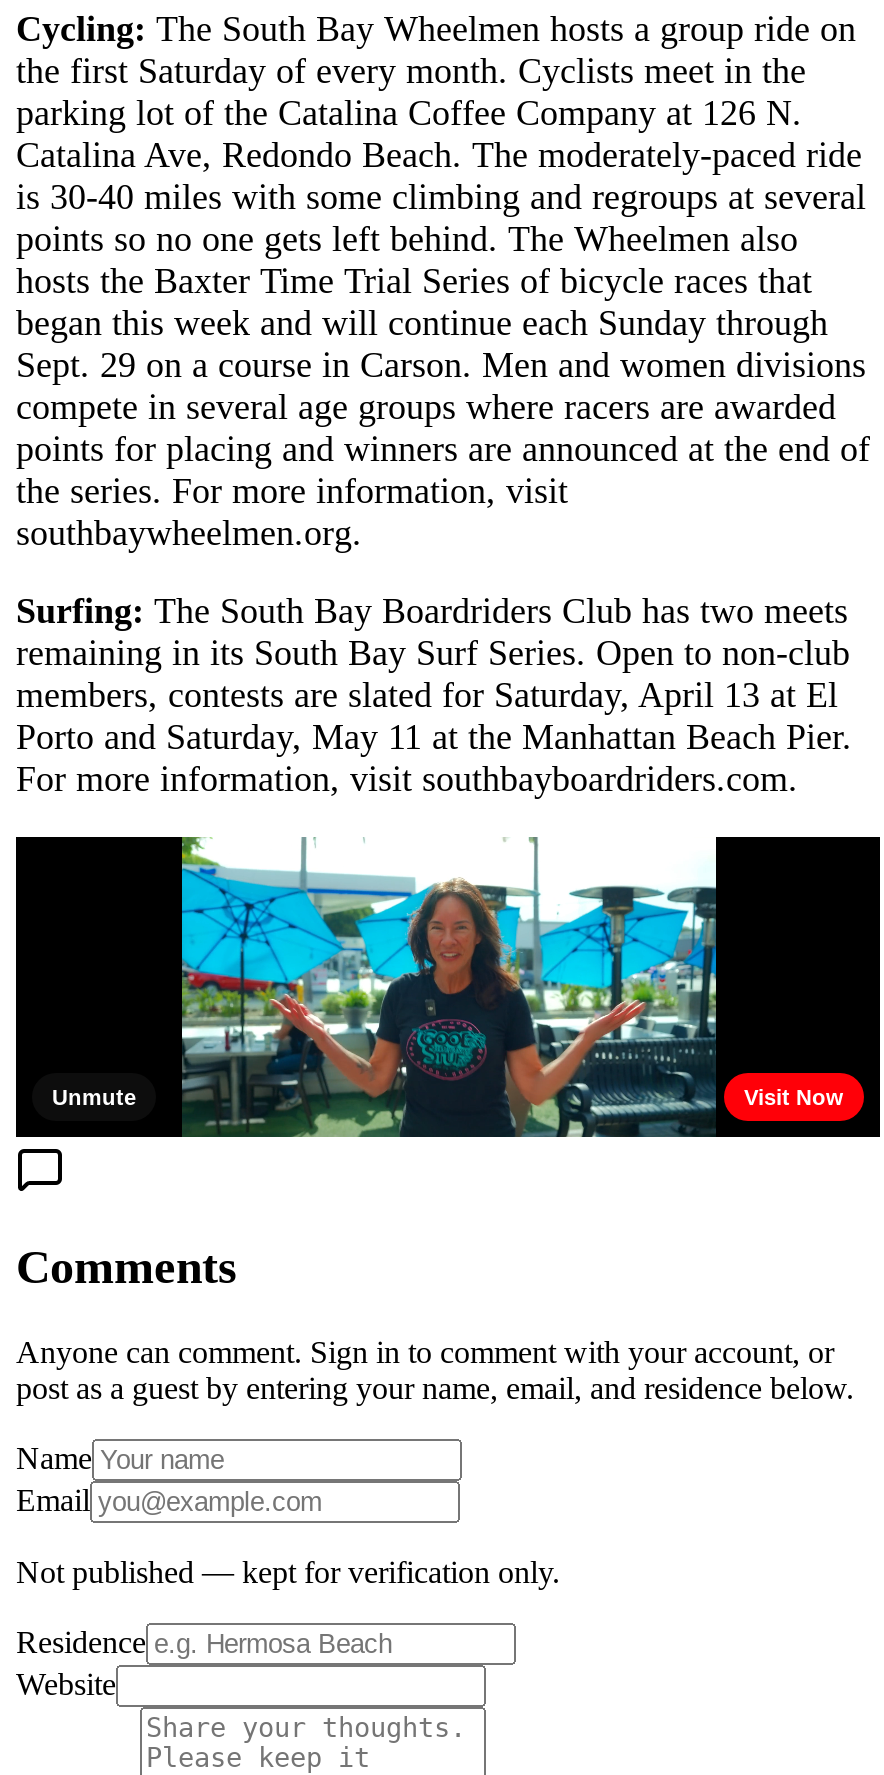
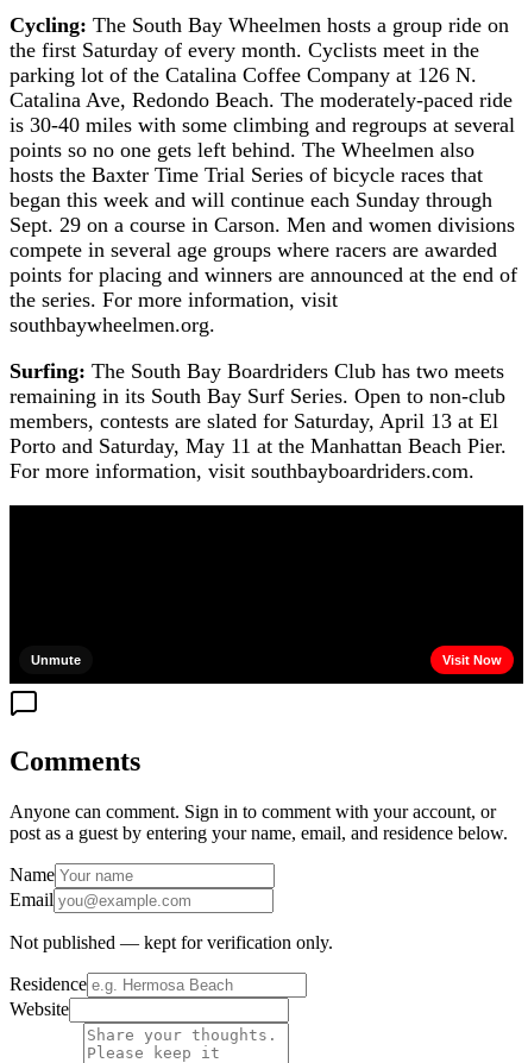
[180,835,718,1139] [image] -> none

